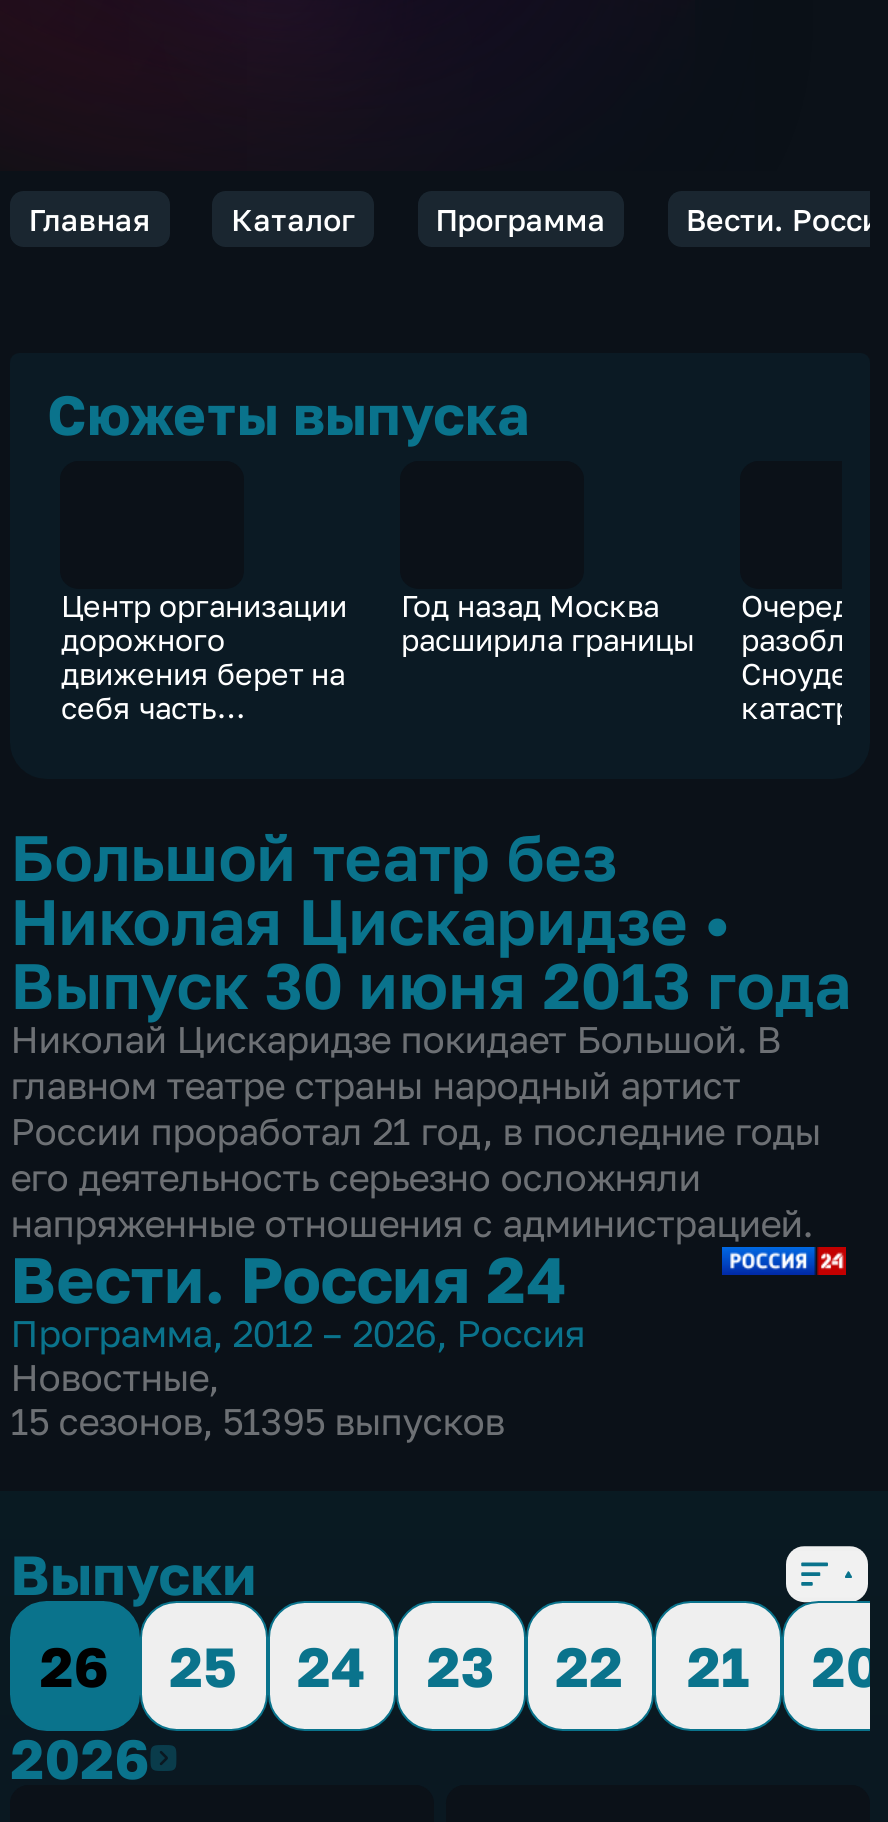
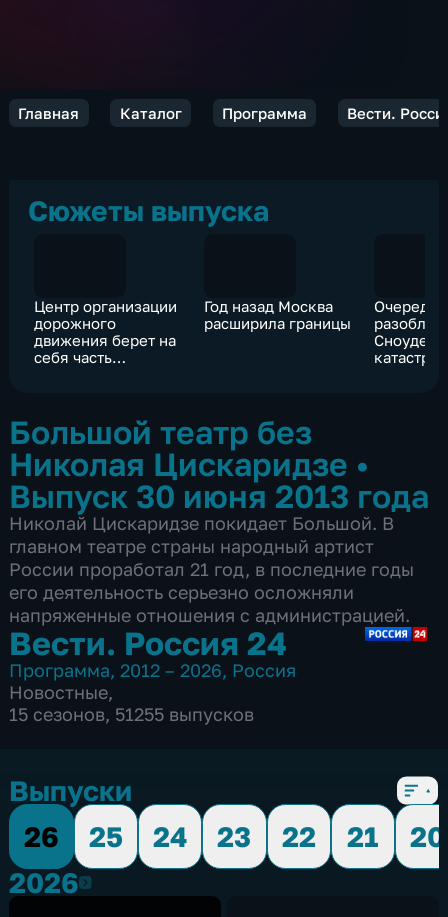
[10,1399,504,1443] 15 сезонов, 51395 выпусков -> [9,703,254,725] 15 сезонов, 51255 выпусков

